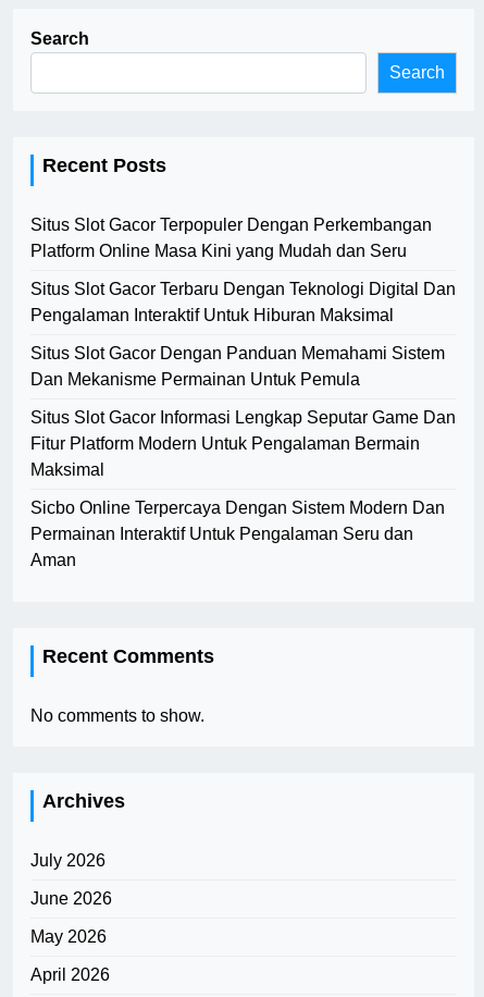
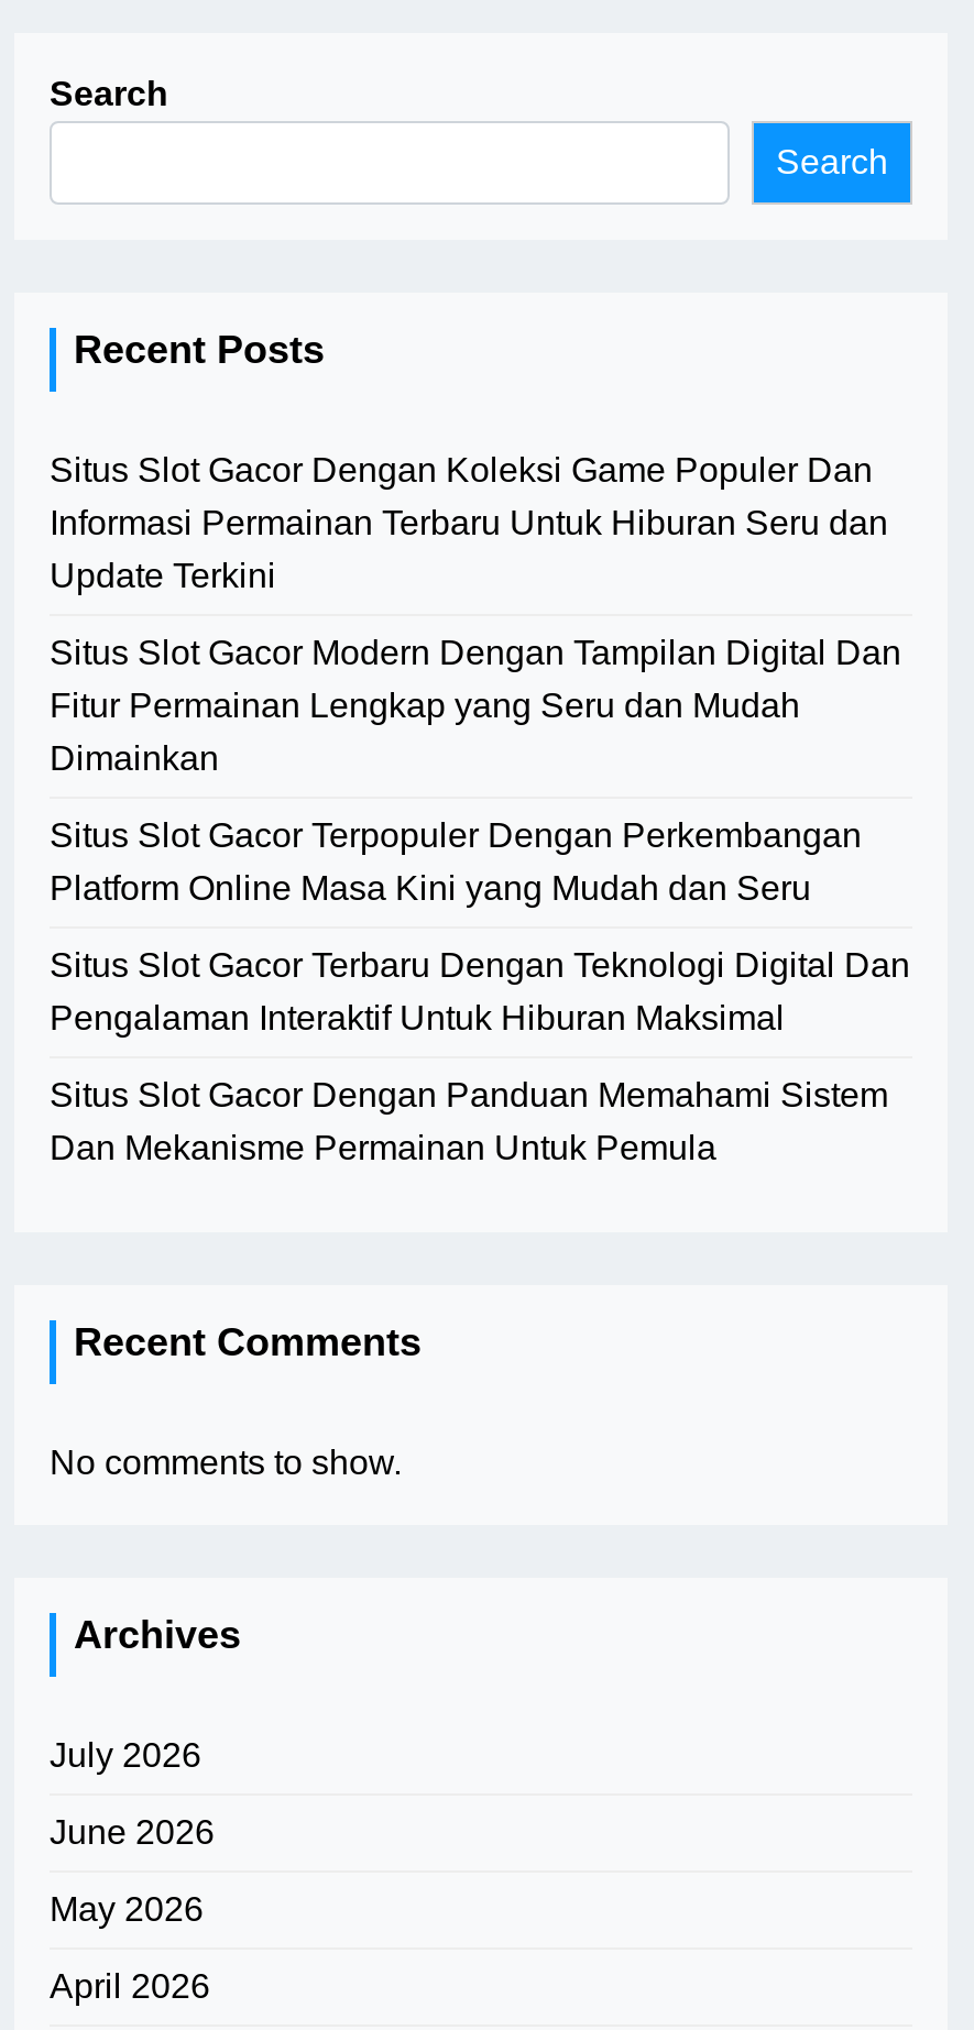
none -> [50,451,901,777] Situs Slot Gacor Dengan Koleksi Game Populer Dan | Informasi Permainan Terbaru Untuk Hiburan Seru dan | Update Terkini | Situs Slot Gacor Modern Dengan Tampilan Digital Dan | Fitur Permainan Lengkap yang Seru dan Mudah | Dimainkan
moved [30,216,456,389] -> [50,816,910,1166]: Situs Slot Gacor Terpopuler Dengan Perkembangan | Platform Online Masa Kini yang Mudah dan Seru | Situs Slot Gacor Terbaru Dengan Teknologi Digital Dan | Pengalaman Interaktif Untuk Hiburan Maksimal | Situs Slot Gacor Dengan Panduan Memahami Sistem | Dan Mekanisme Permainan Untuk Pemula
[30,408,456,569] Situs Slot Gacor Informasi Lengkap Seputar Game Dan | Fitur Platform Modern Untuk Pengalaman Bermain | Maksimal | Sicbo Online Terpercaya Dengan Sistem Modern Dan | Permainan Interaktif Untuk Pengalaman Seru dan | Aman -> none

